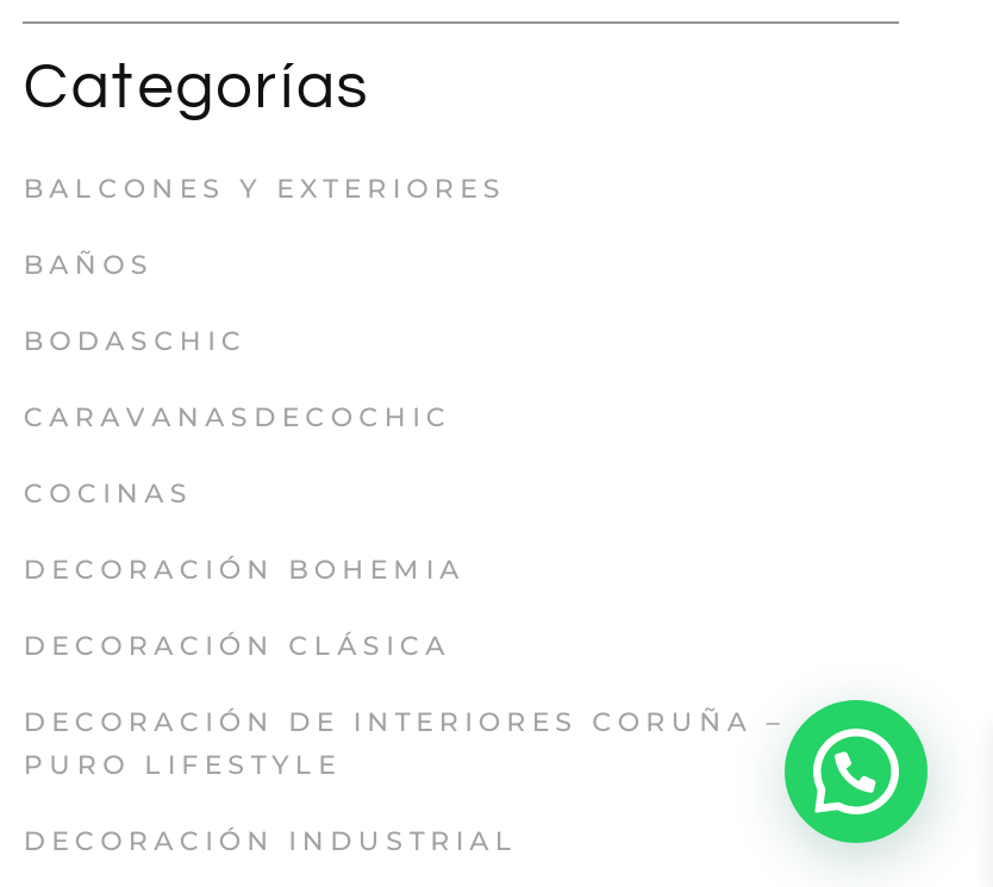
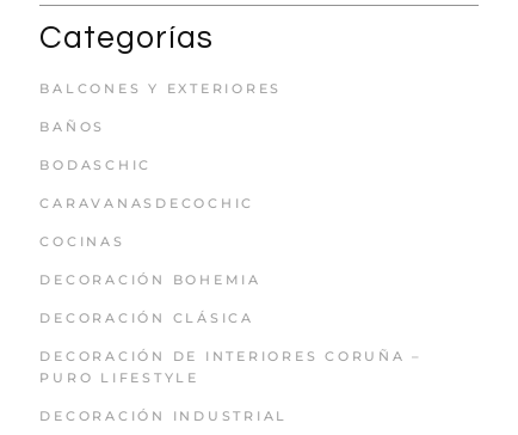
[777,697,939,866] [image] -> none

